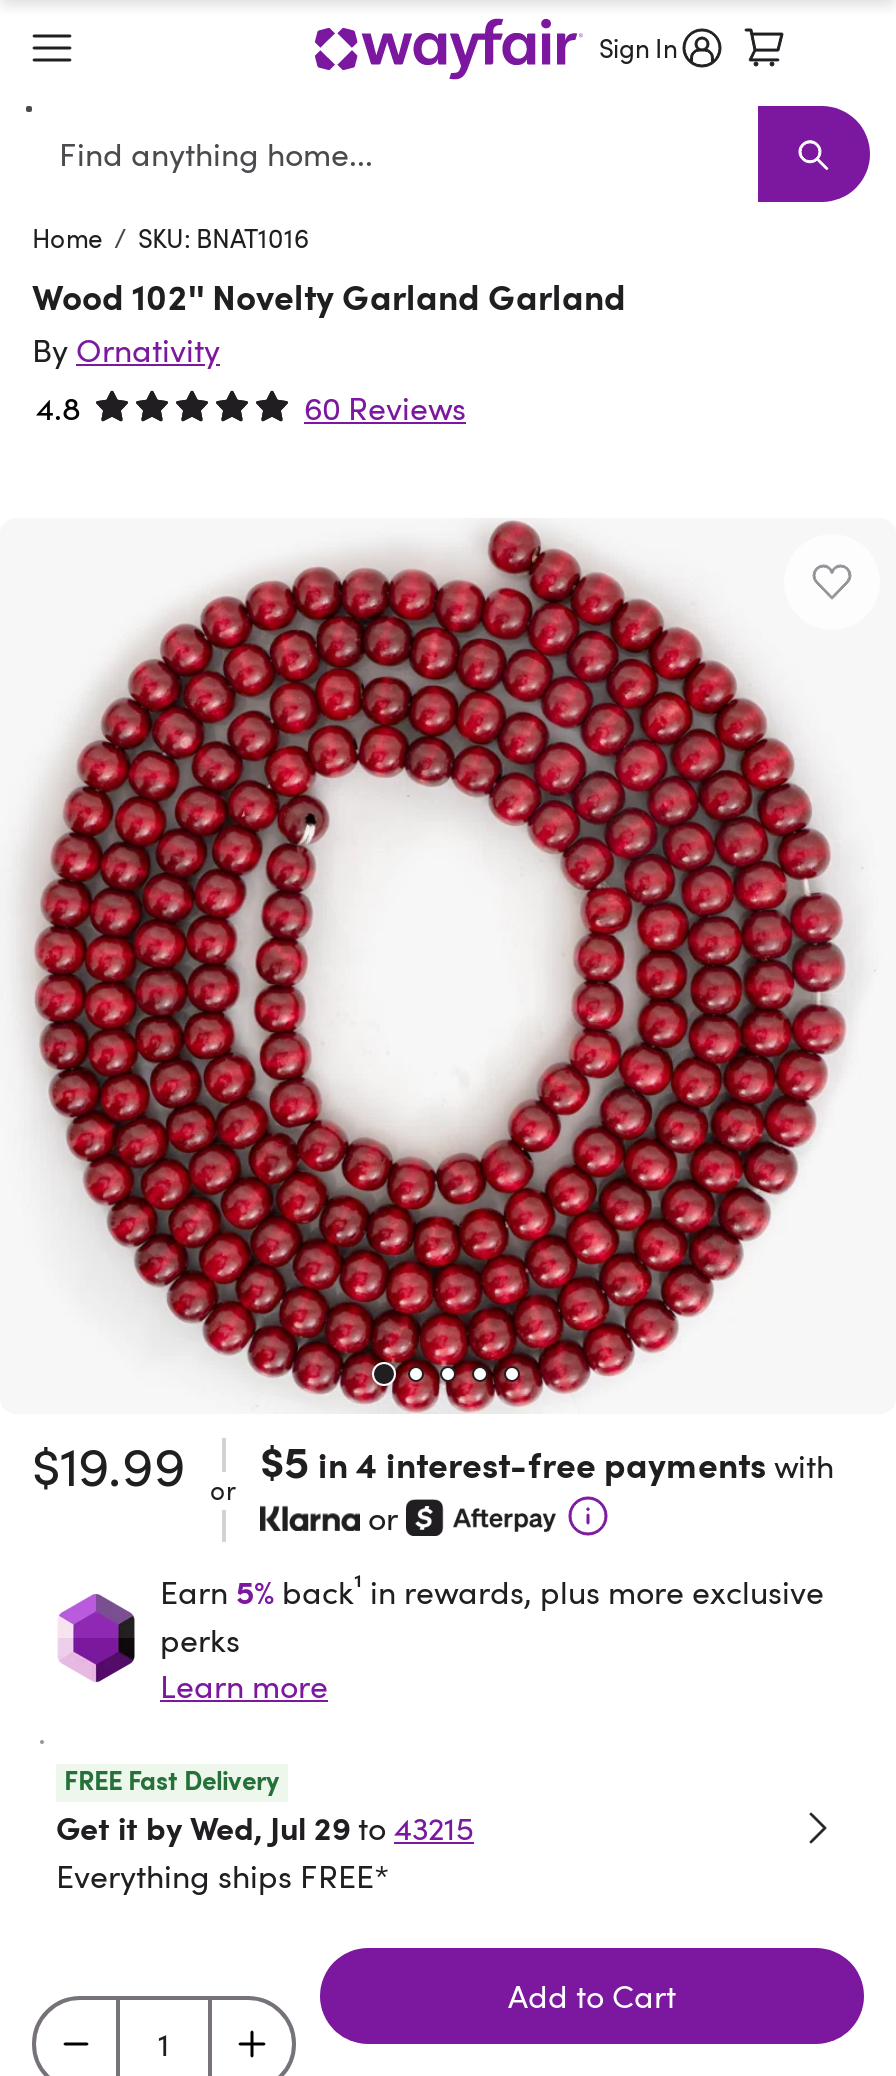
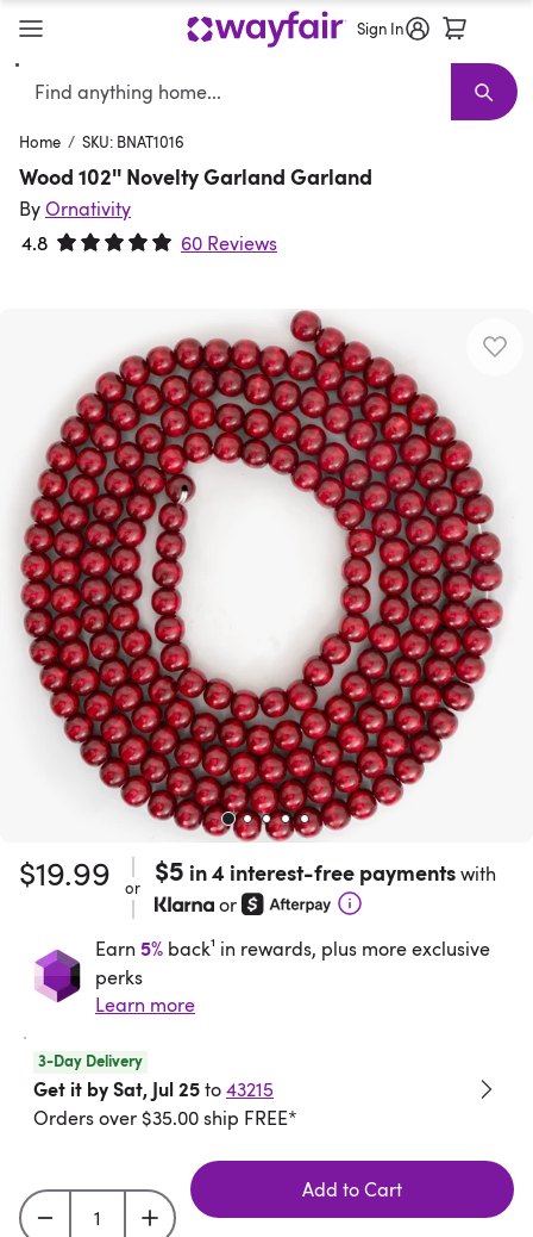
[56,1760,474,1898] FREE Fast Delivery | Get it by Wed, Jul 29 to 43215 | Everything ships FREE* -> [33,1049,297,1131] 3-Day Delivery | Get it by Sat, Jul 25 to 43215 | Orders over $35.00 ship FREE*

